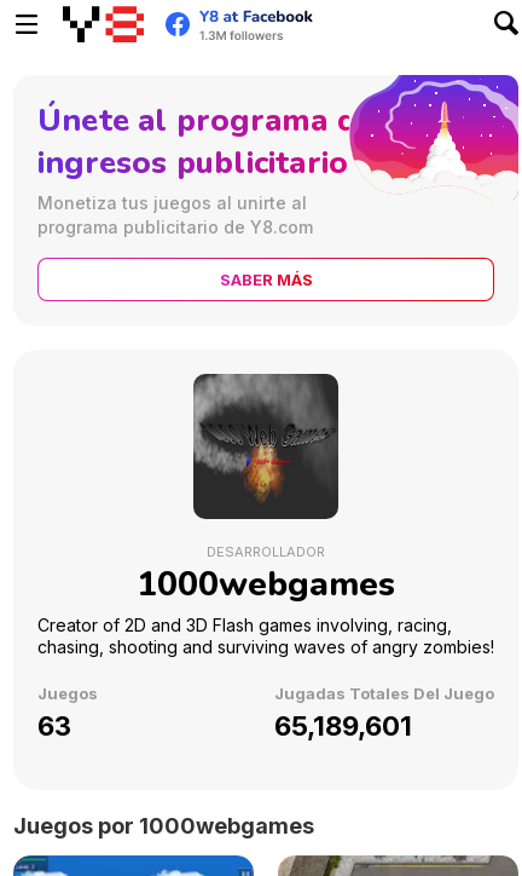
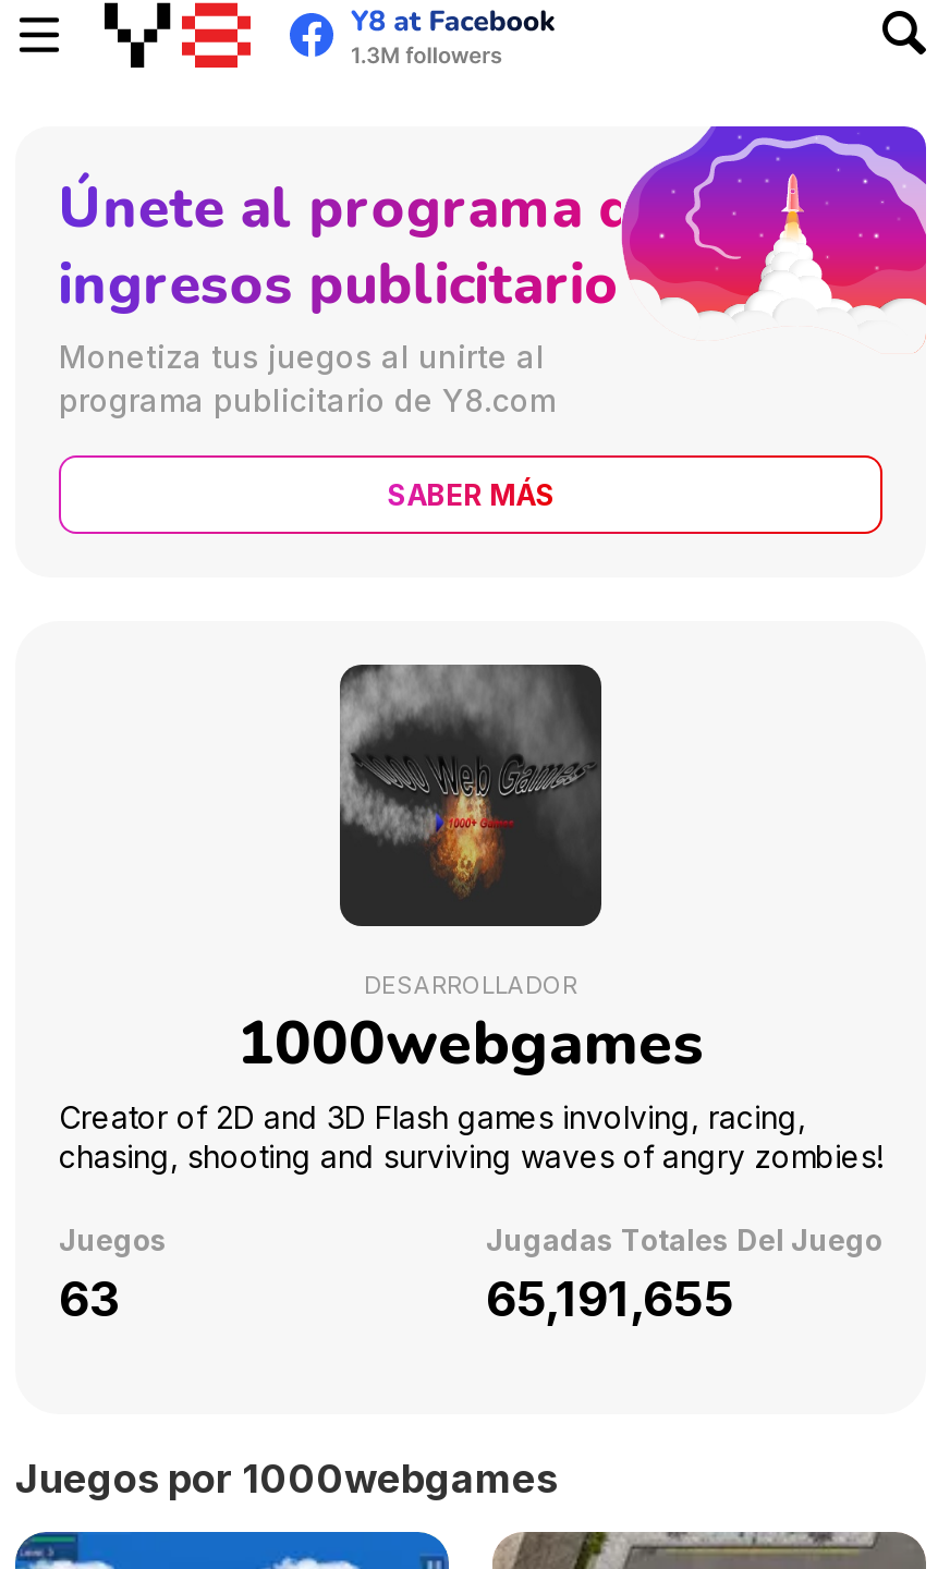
[274,710,412,742] 65,189,601 -> [486,1270,734,1327] 65,191,655

